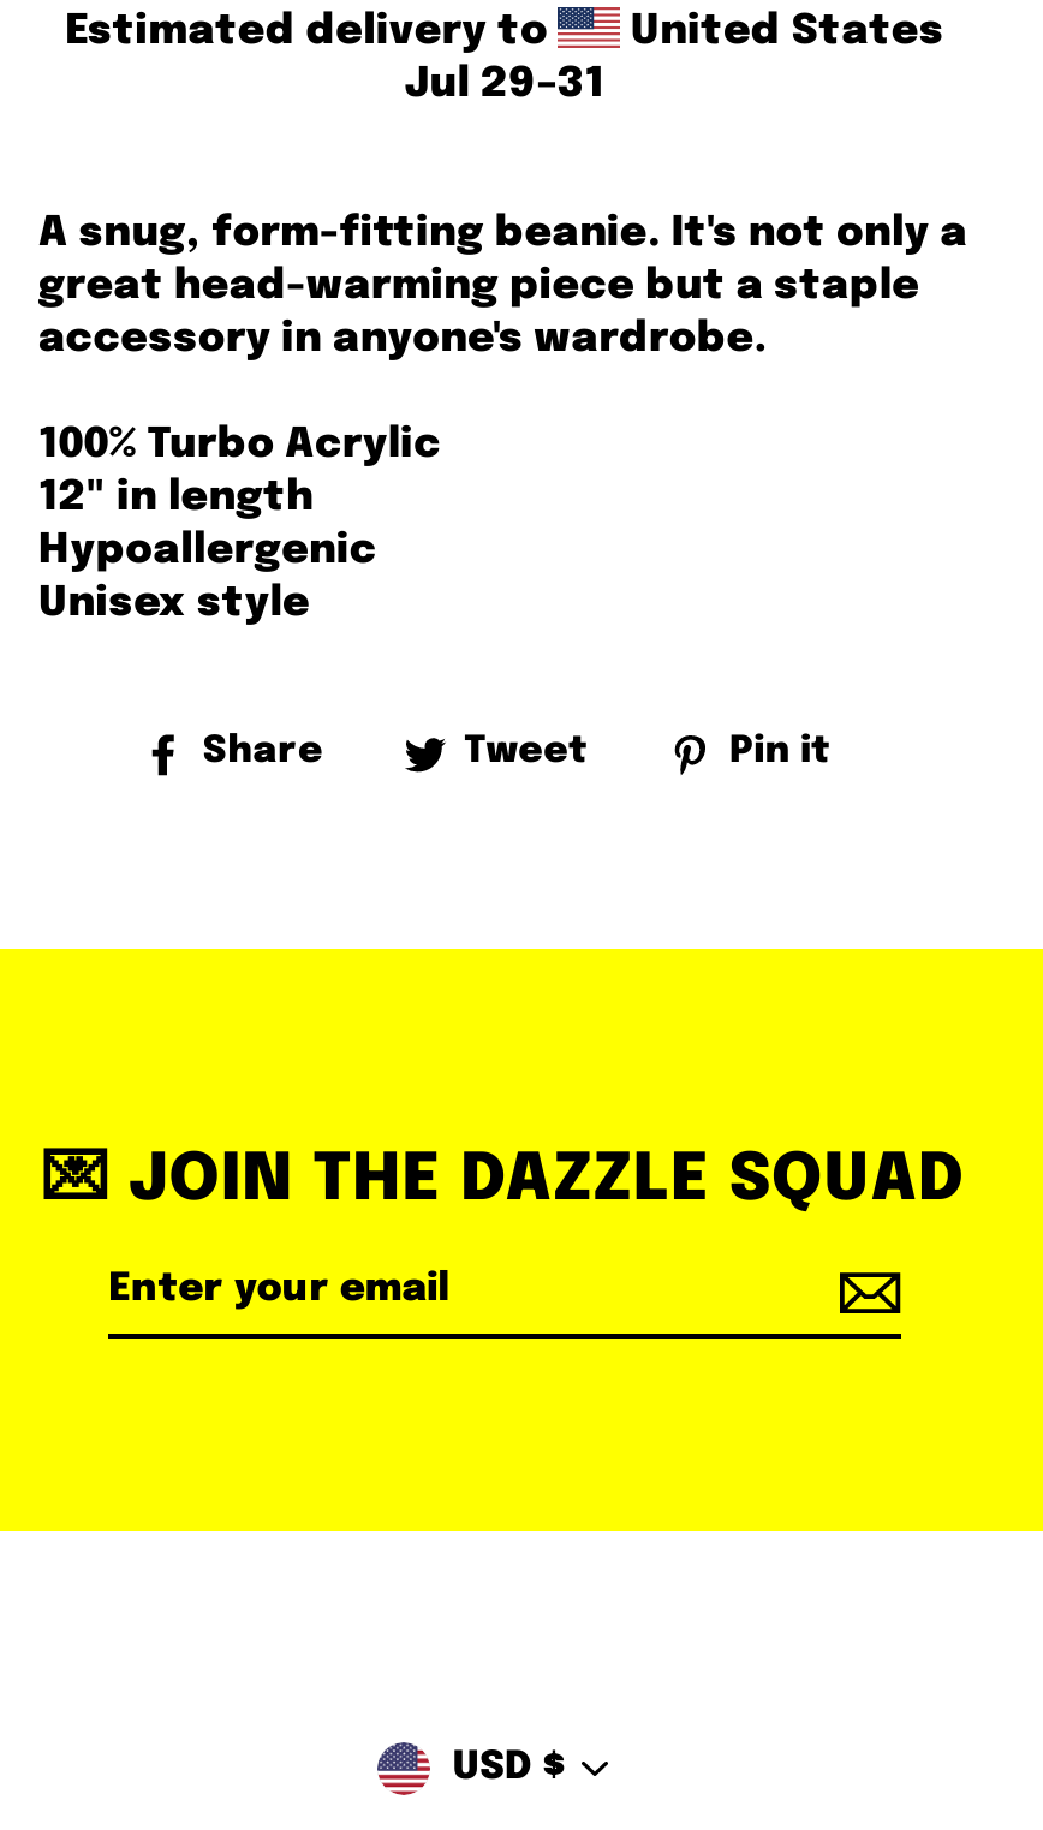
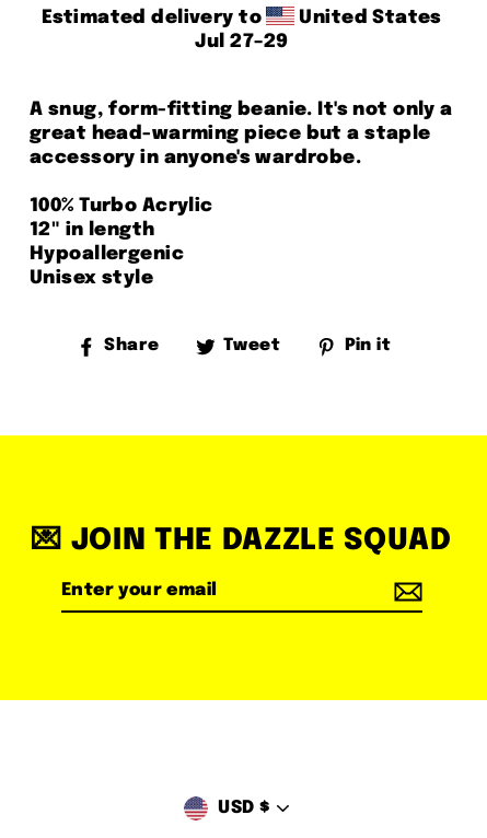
[405,64,605,105] Jul 29–31 -> [195,32,288,51] Jul 27–29

